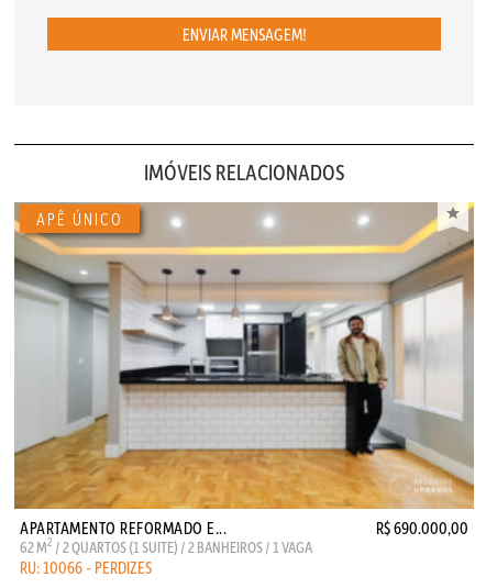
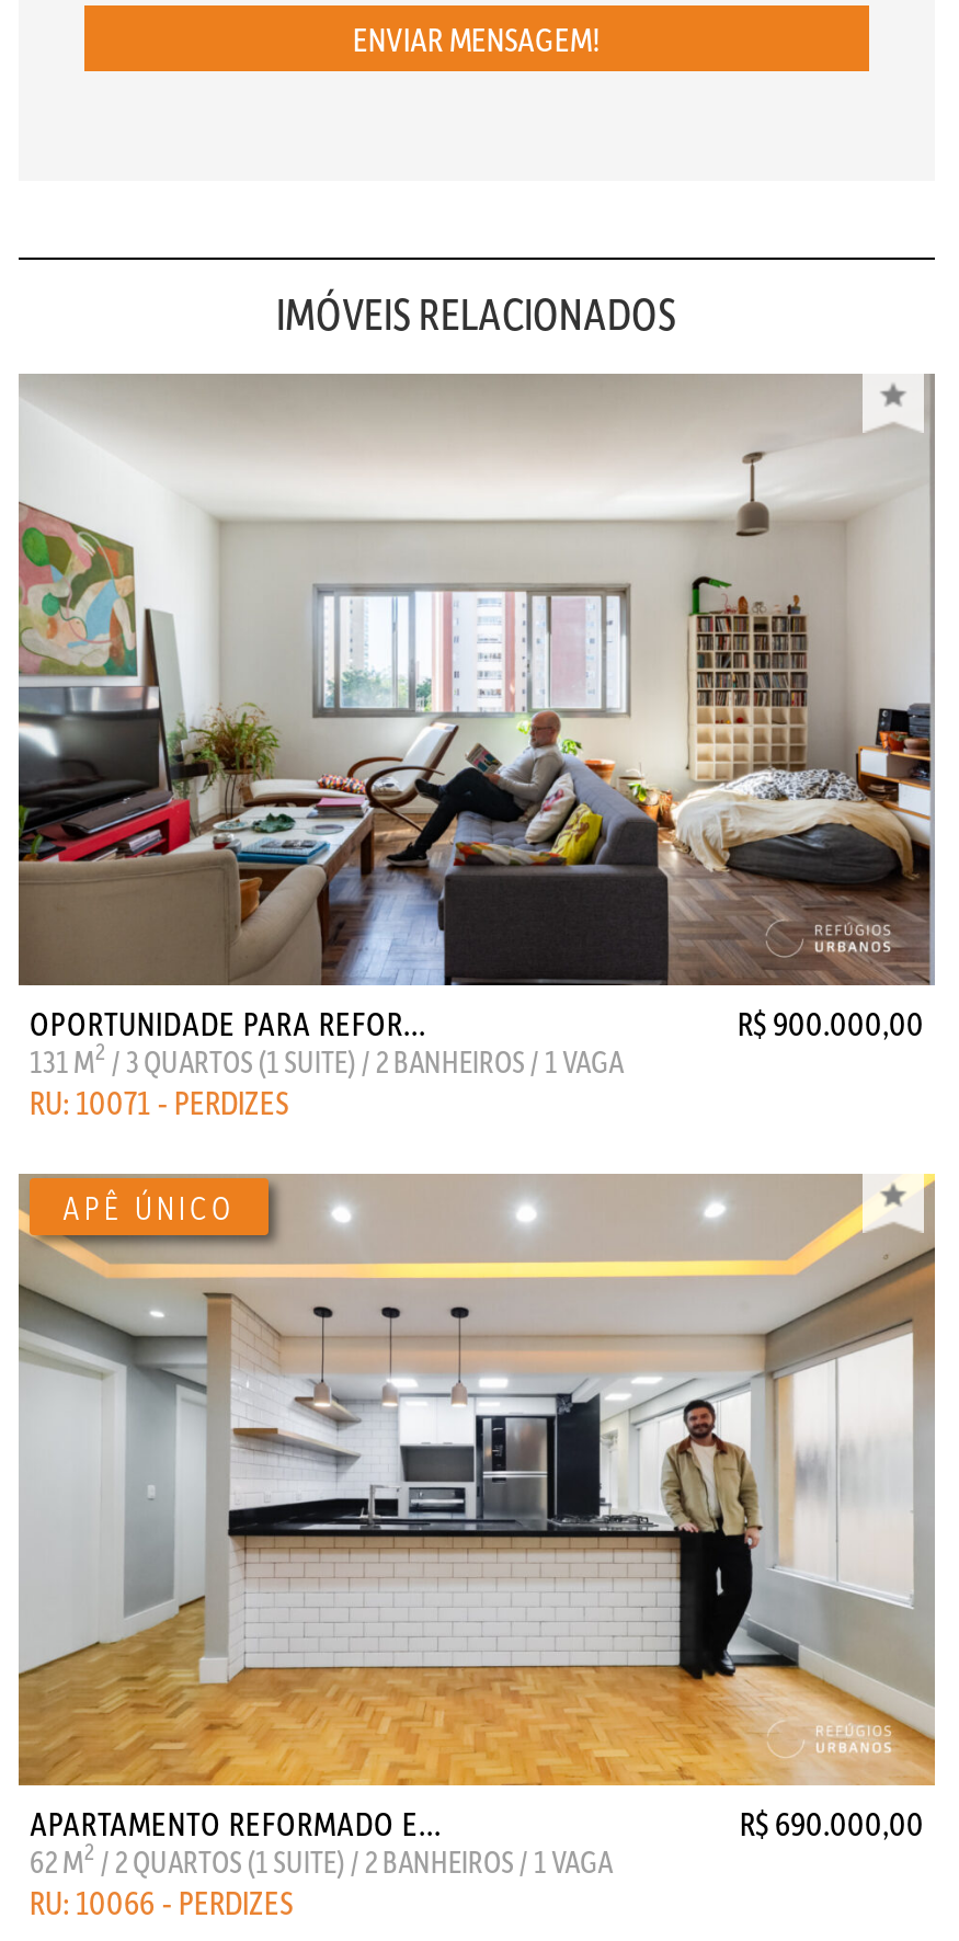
none -> [16,374,935,1123] [image] | OPORTUNIDADE PARA REFOR... | R$ 900.000,00 | 131 M2/ 3 QUARTOS (1 SUITE) / 2 BANHEIROS / 1 VAGA | RU: 10071 - PERDIZES

